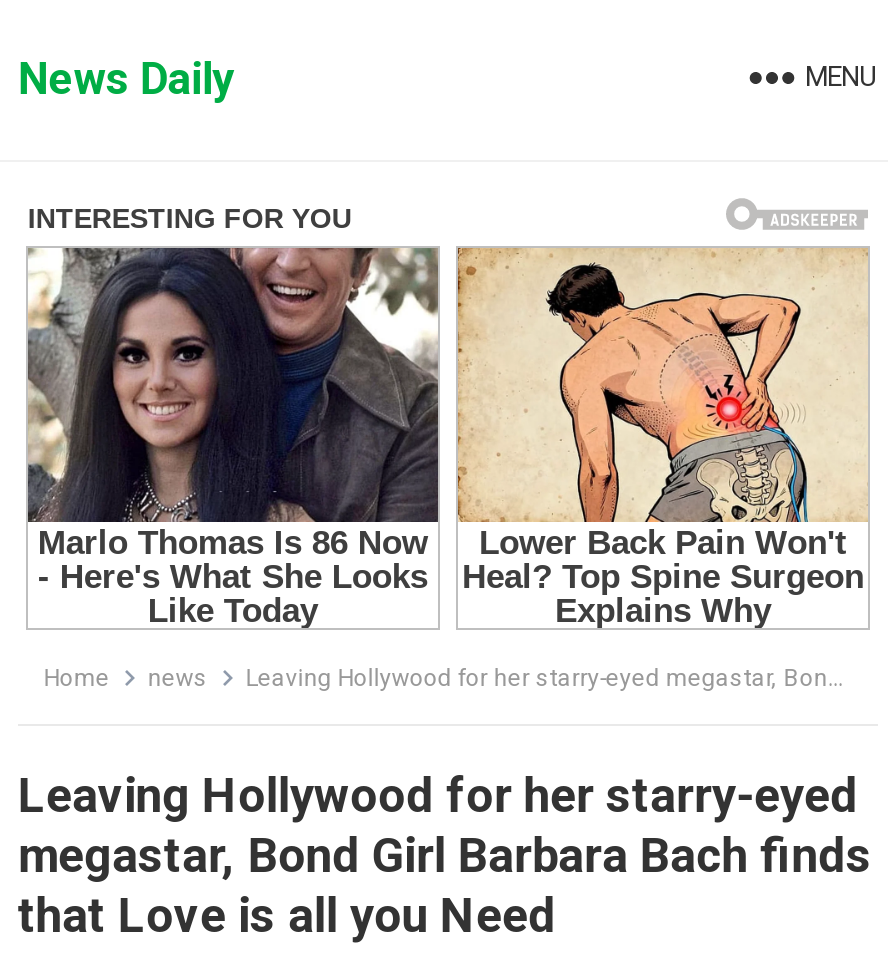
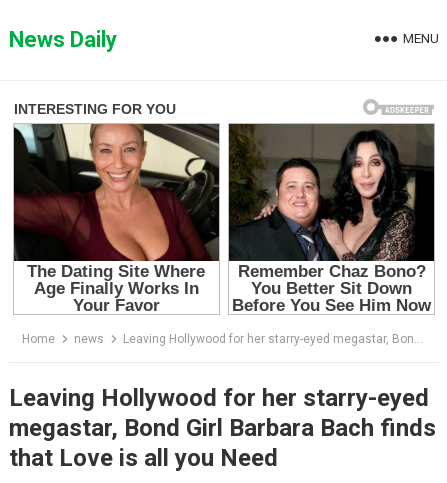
[26,246,440,630] [image] -> [13,123,220,314] [image]
[456,246,870,630] [image] -> [228,123,435,314] [image]

